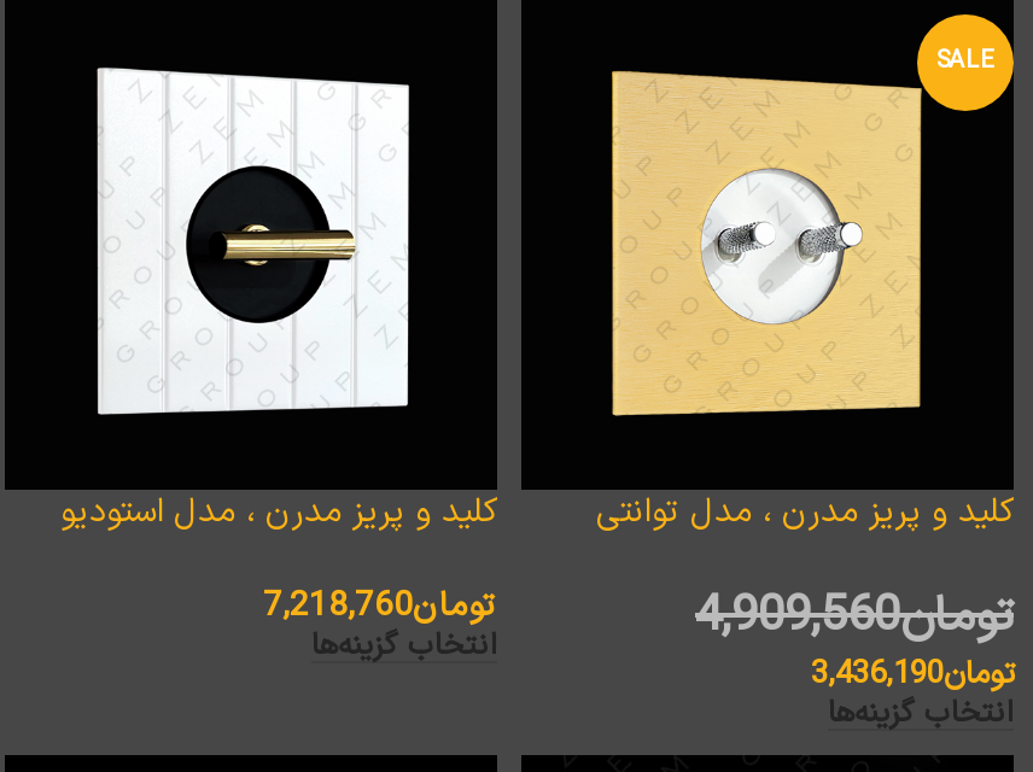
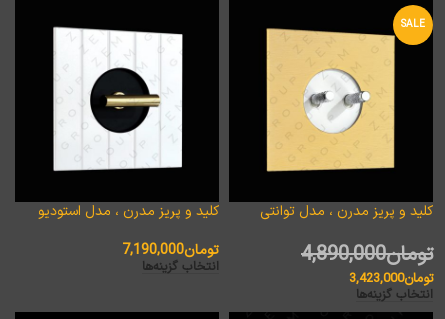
[263,581,497,632] تومان7,218,760 -> [122,240,219,261] تومان7,190,000
[695,581,1014,654] تومان4,909,560 -> [301,240,433,270] تومان4,890,000
[811,651,1014,700] تومان3,436,190 -> [349,269,433,289] تومان3,423,000

